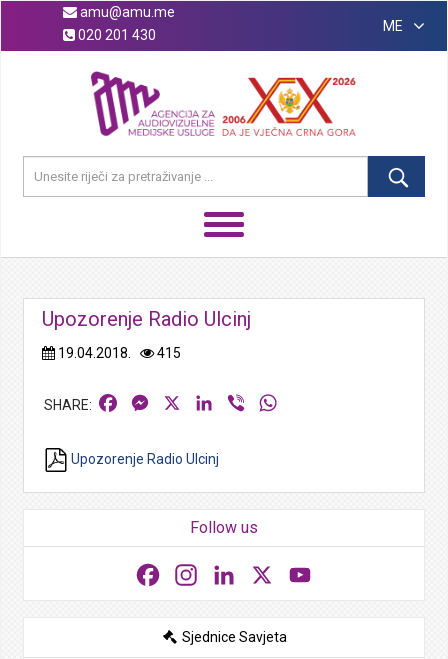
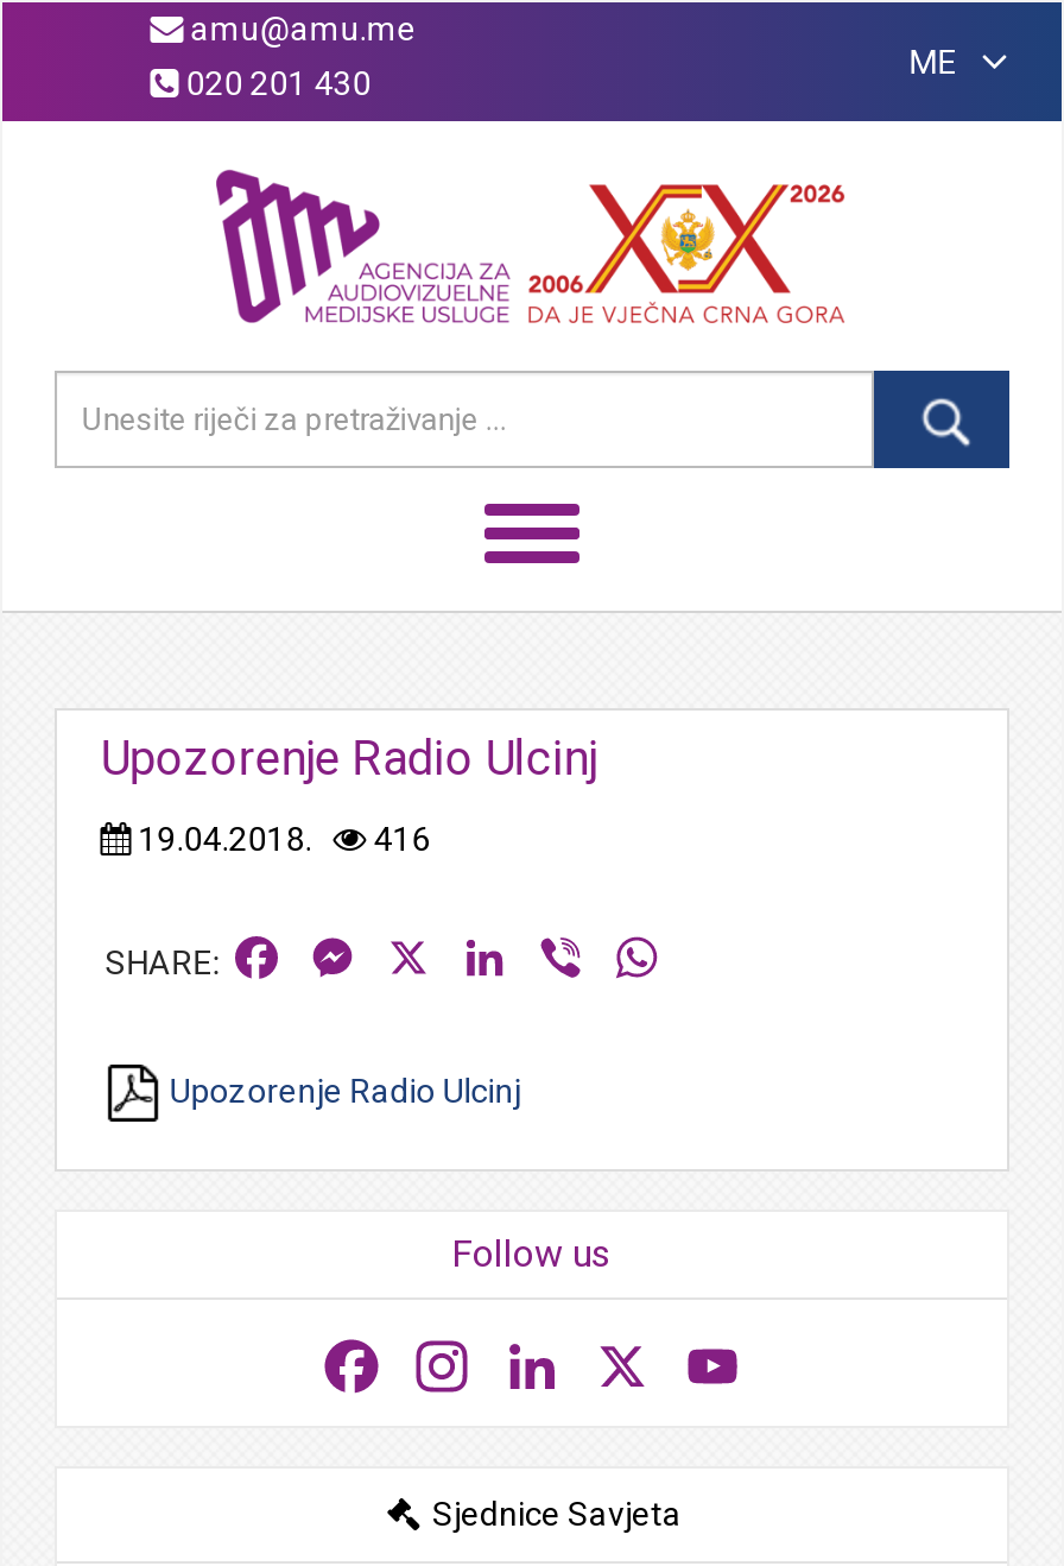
[55,345,181,361] 19.04.2018. 415 -> [131,820,431,858] 19.04.2018. 416

